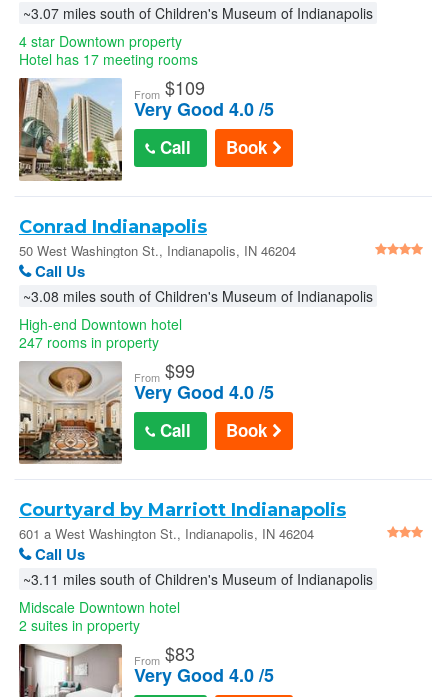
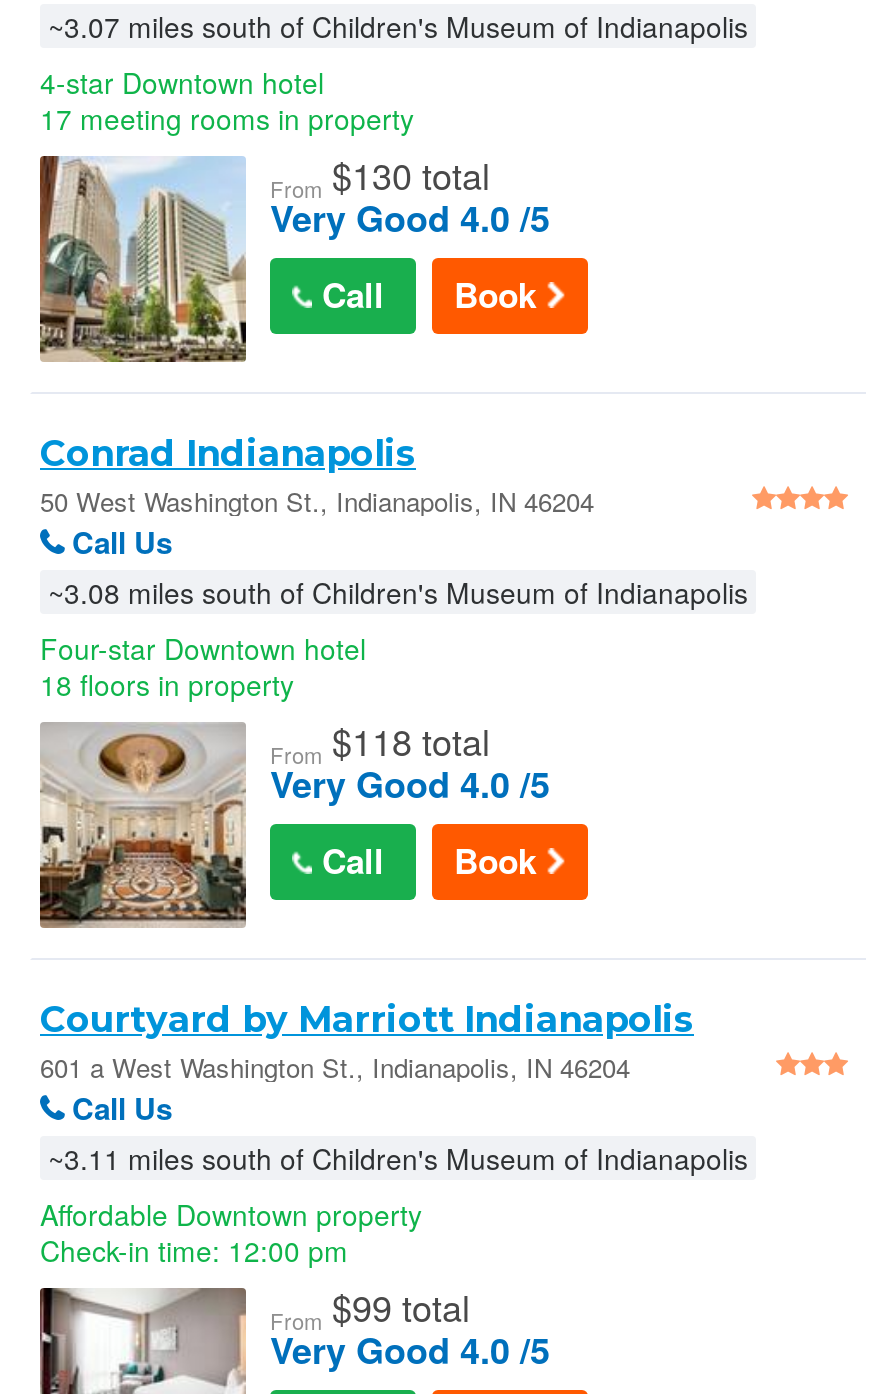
[19,31,205,102] 4 star Downtown property | Hotel has 17 meeting rooms | From $109 -> [40,62,490,205] 4-star Downtown hotel | 17 meeting rooms in property | From $130 total
[19,314,195,385] High-end Downtown hotel | 247 rooms in property | From $99 -> [40,628,490,771] Four-star Downtown hotel | 18 floors in property | From $118 total
[19,597,195,668] Midscale Downtown hotel | 2 suites in property | From $83 -> [40,1194,470,1337] Affordable Downtown property | Check-in time: 12:00 pm | From $99 total

